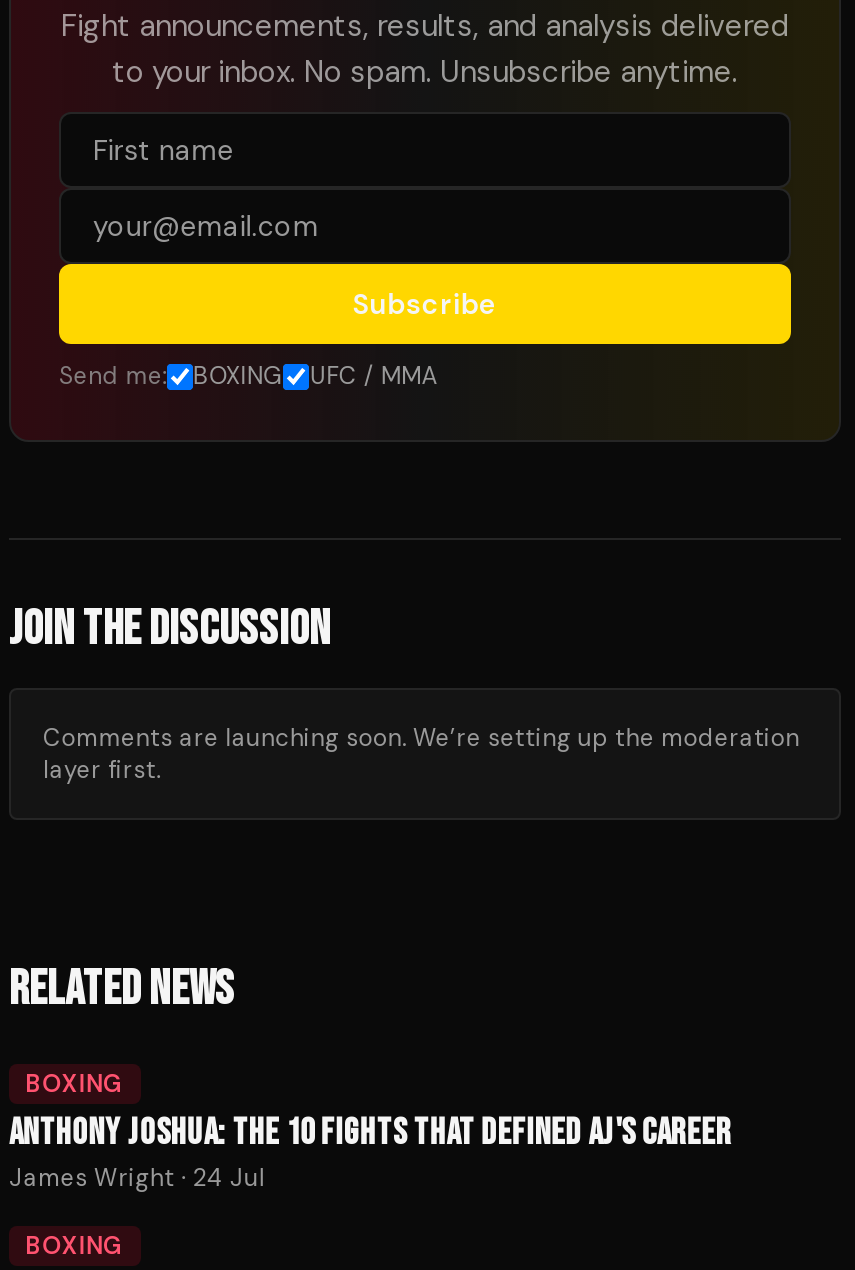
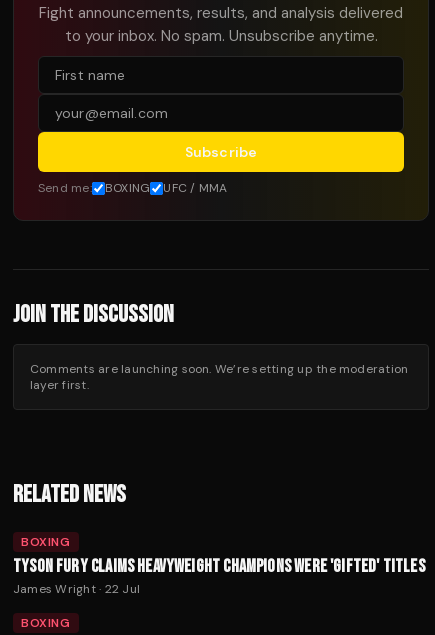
[9,1112,732,1194] ANTHONY JOSHUA: THE 10 FIGHTS THAT DEFINED AJ'S CAREER | James Wright · 24 Jul -> [13,556,425,597] TYSON FURY CLAIMS HEAVYWEIGHT CHAMPIONS WERE 'GIFTED' TITLES | James Wright · 22 Jul

